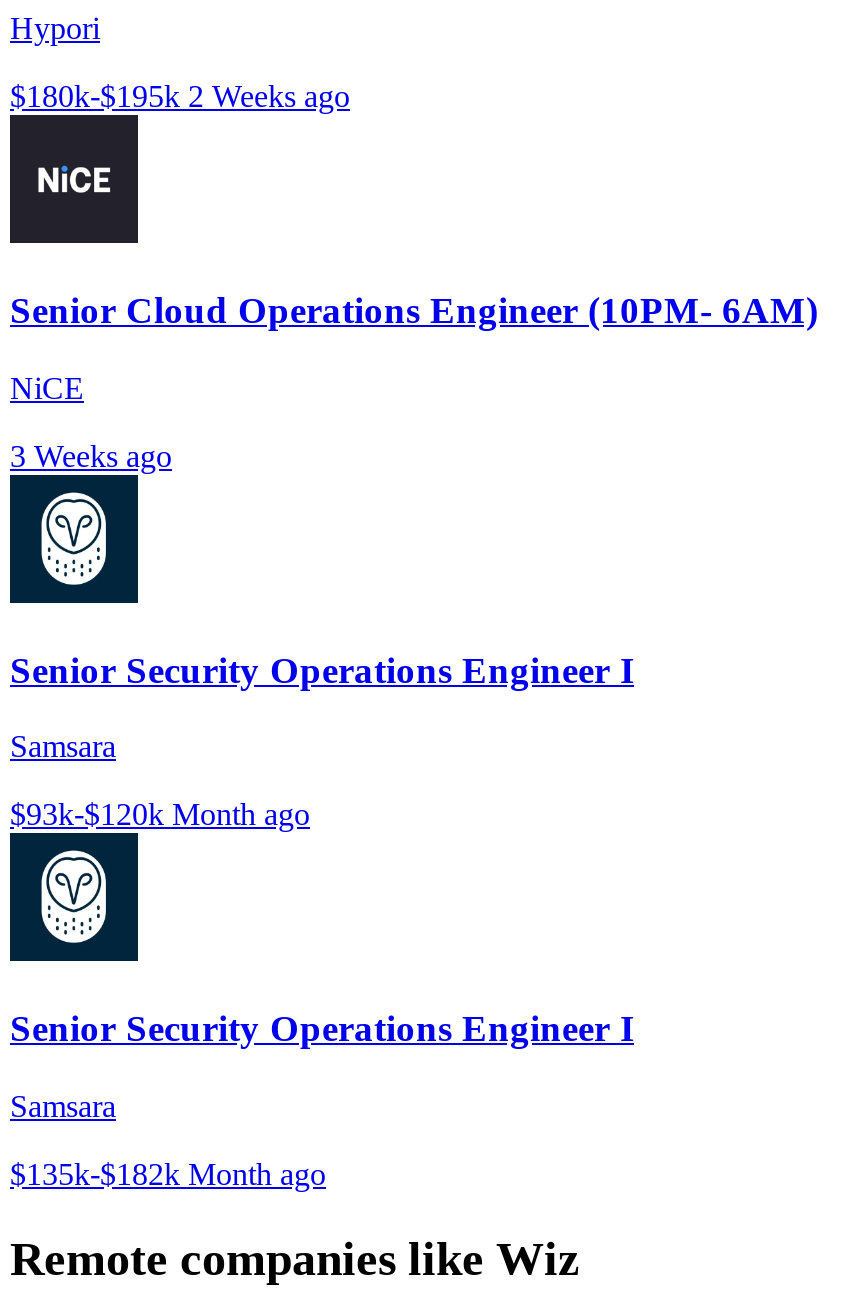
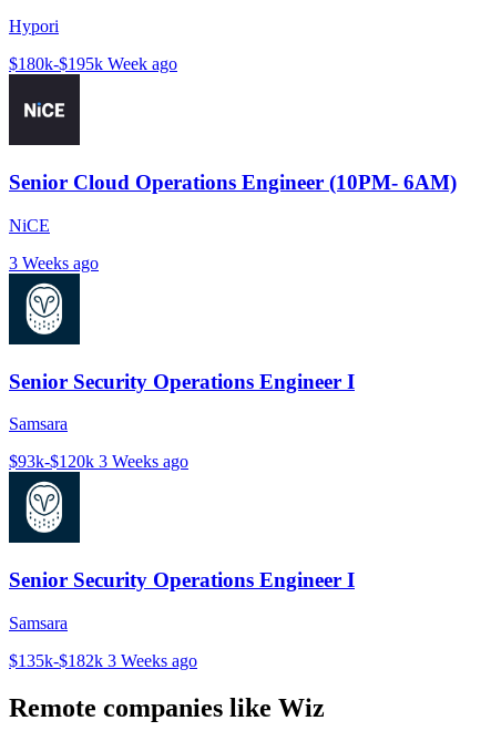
[10,80,350,114] $180k-$195k 2 Weeks ago -> [9,55,177,74] $180k-$195k Week ago
[10,798,310,832] $93k-$120k Month ago -> [9,452,188,471] $93k-$120k 3 Weeks ago
[10,1156,326,1190] $135k-$182k Month ago -> [9,651,197,670] $135k-$182k 3 Weeks ago

